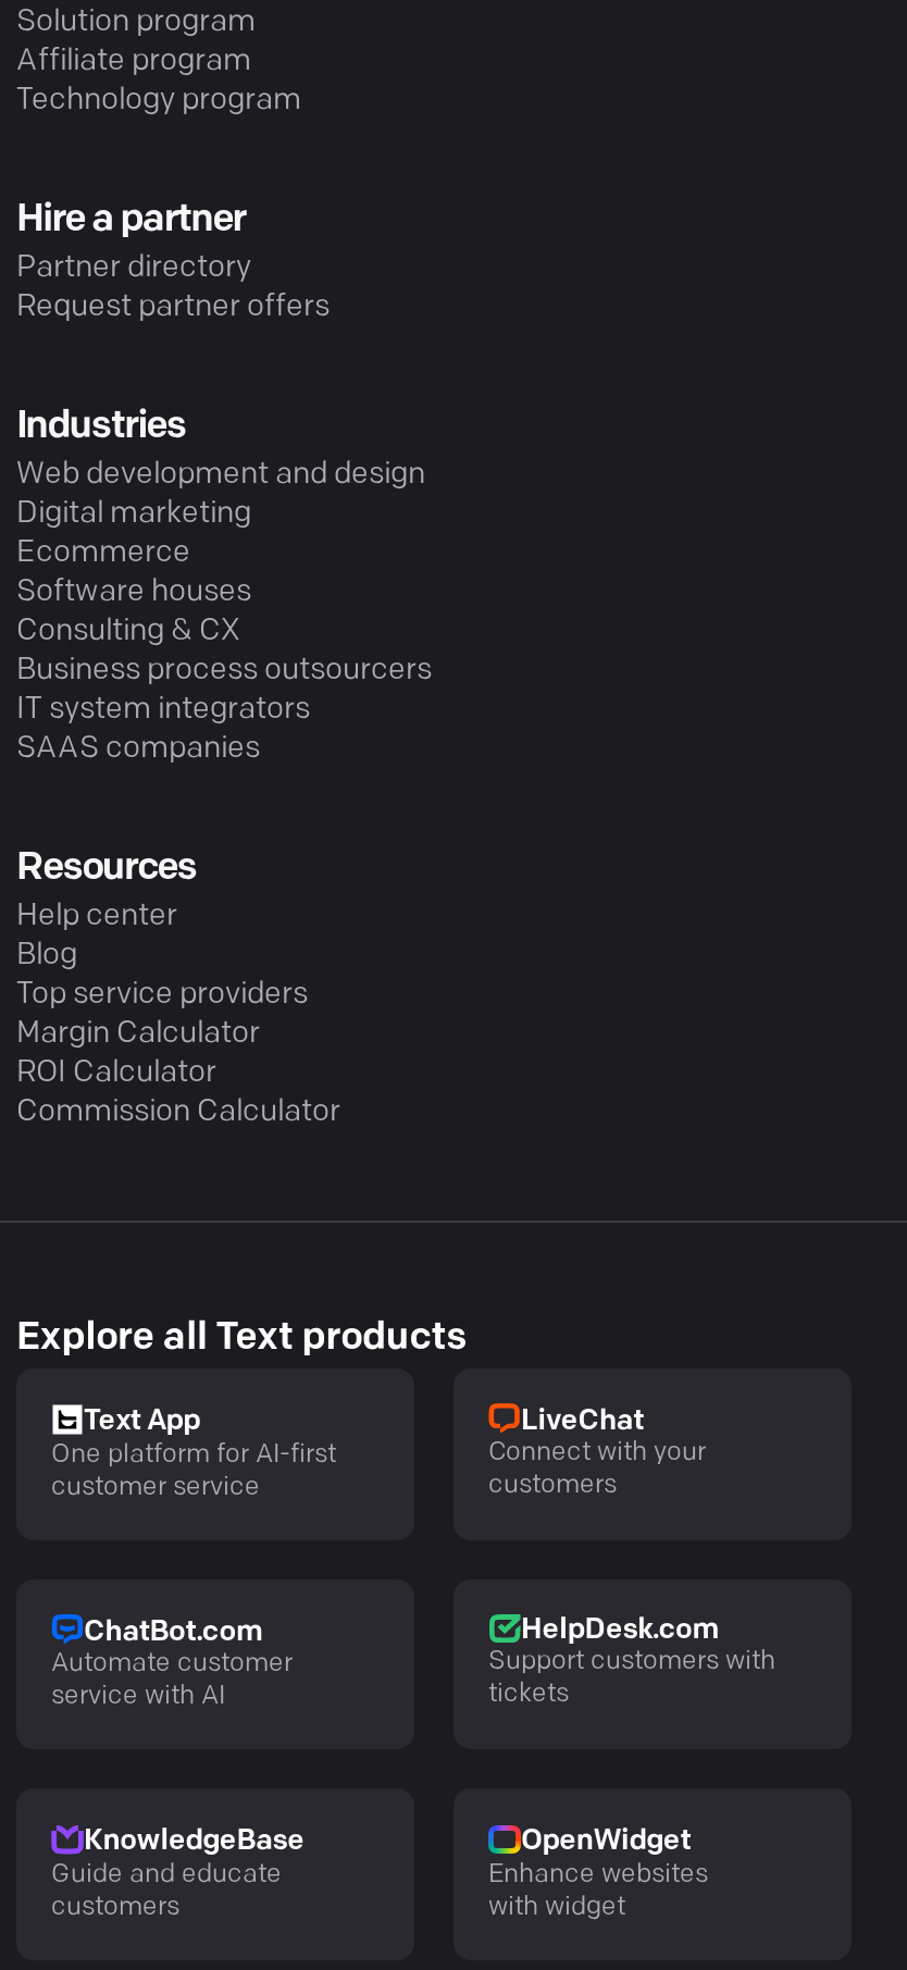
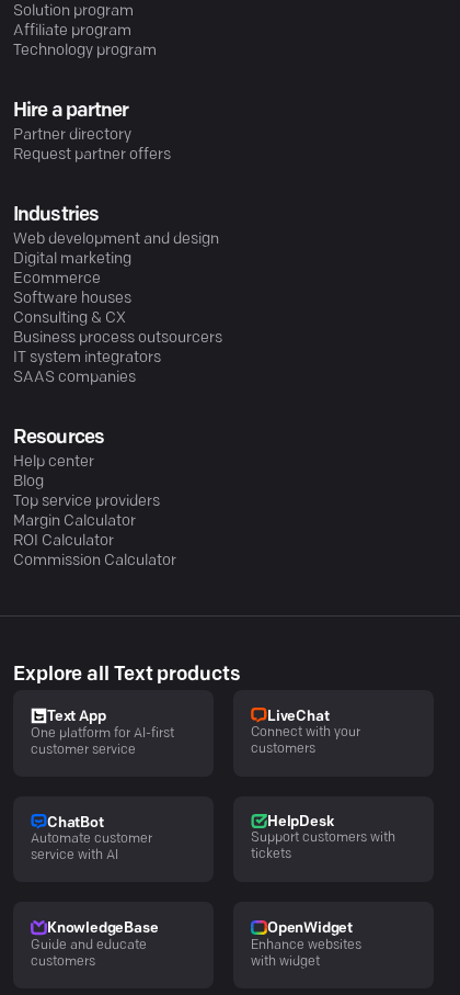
[84,1618,262,1646] ChatBot.com -> [47,816,104,830] ChatBot
[521,1616,718,1644] HelpDesk.com -> [267,815,333,829] HelpDesk

